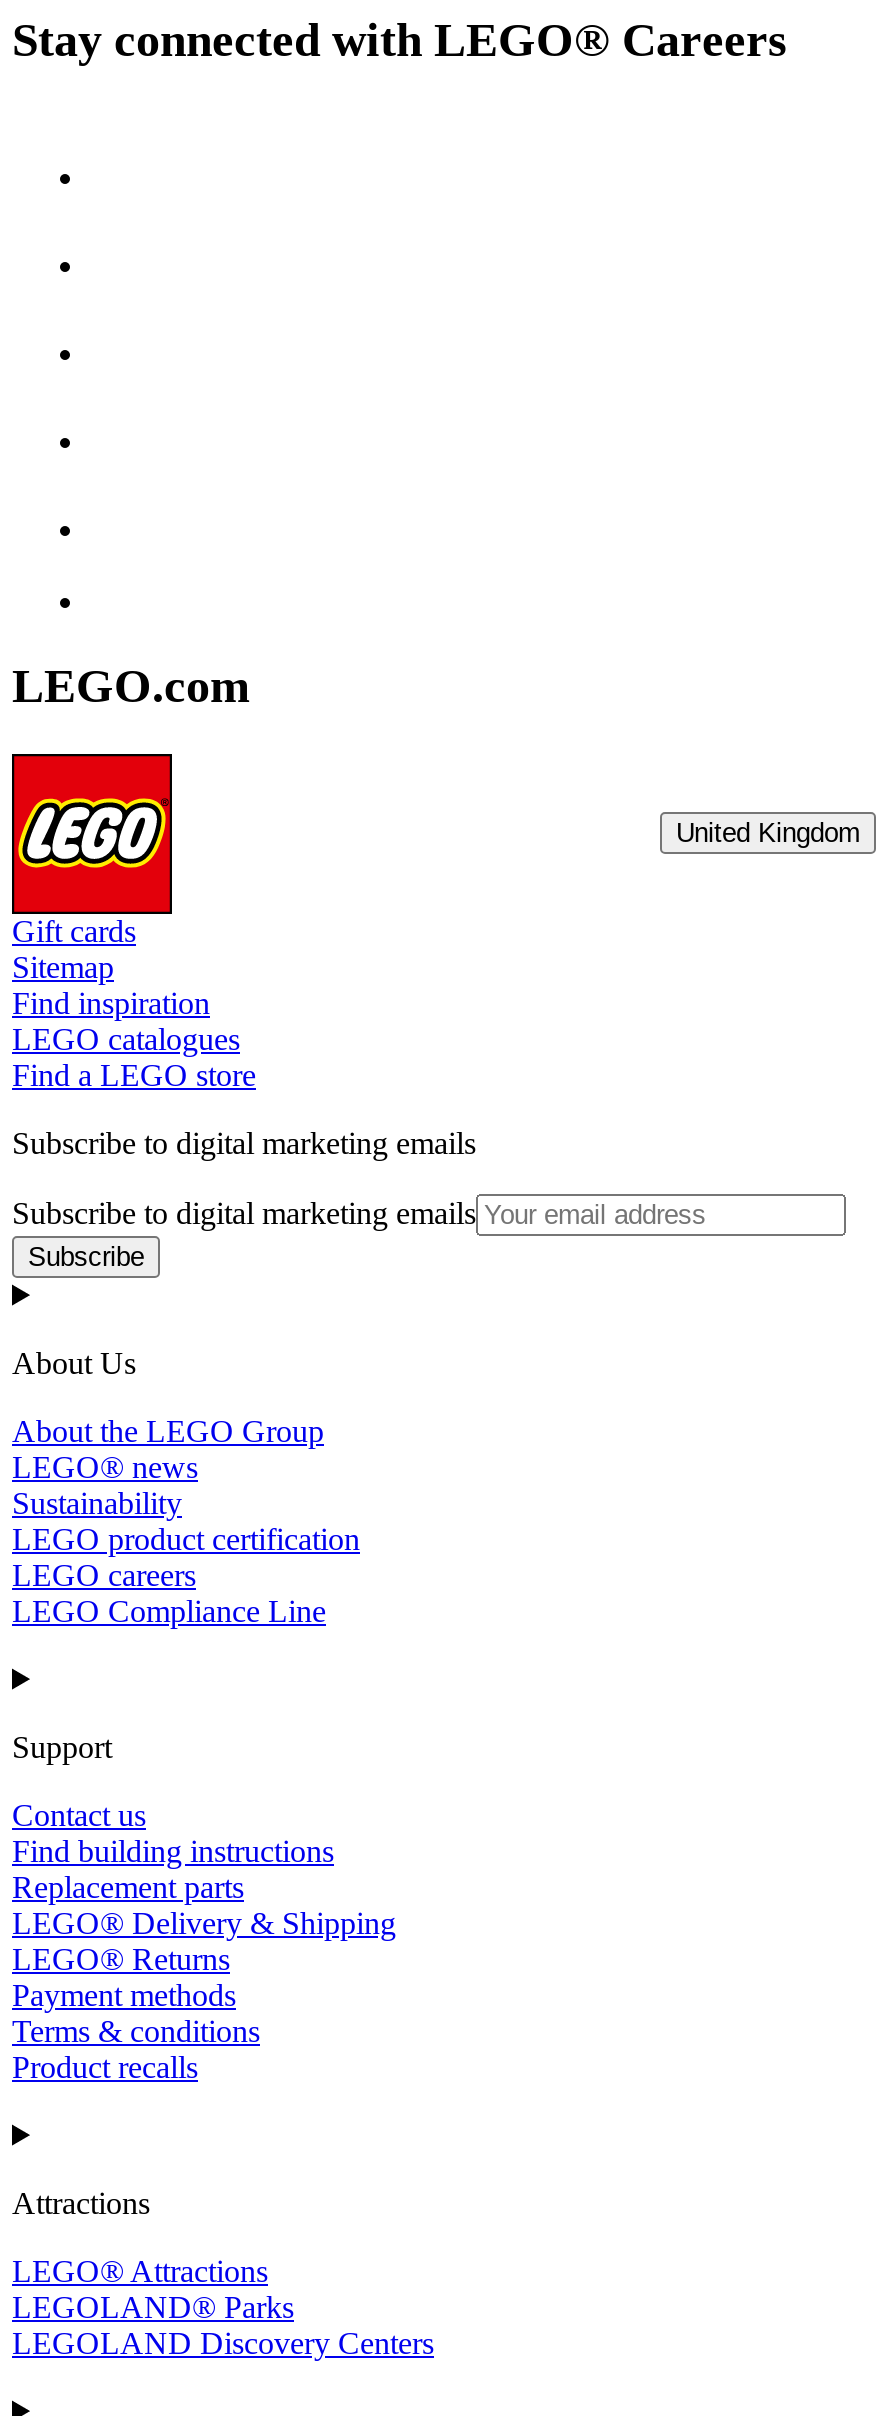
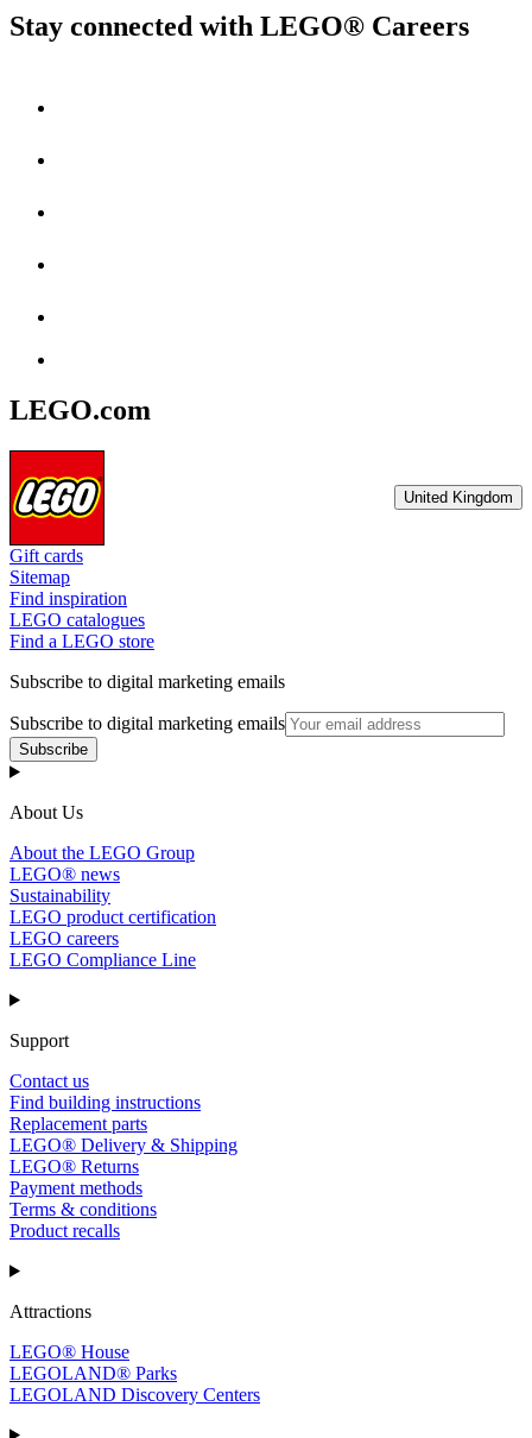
[12,2254,268,2288] LEGO® Attractions -> [9,1341,129,1362] LEGO® House

